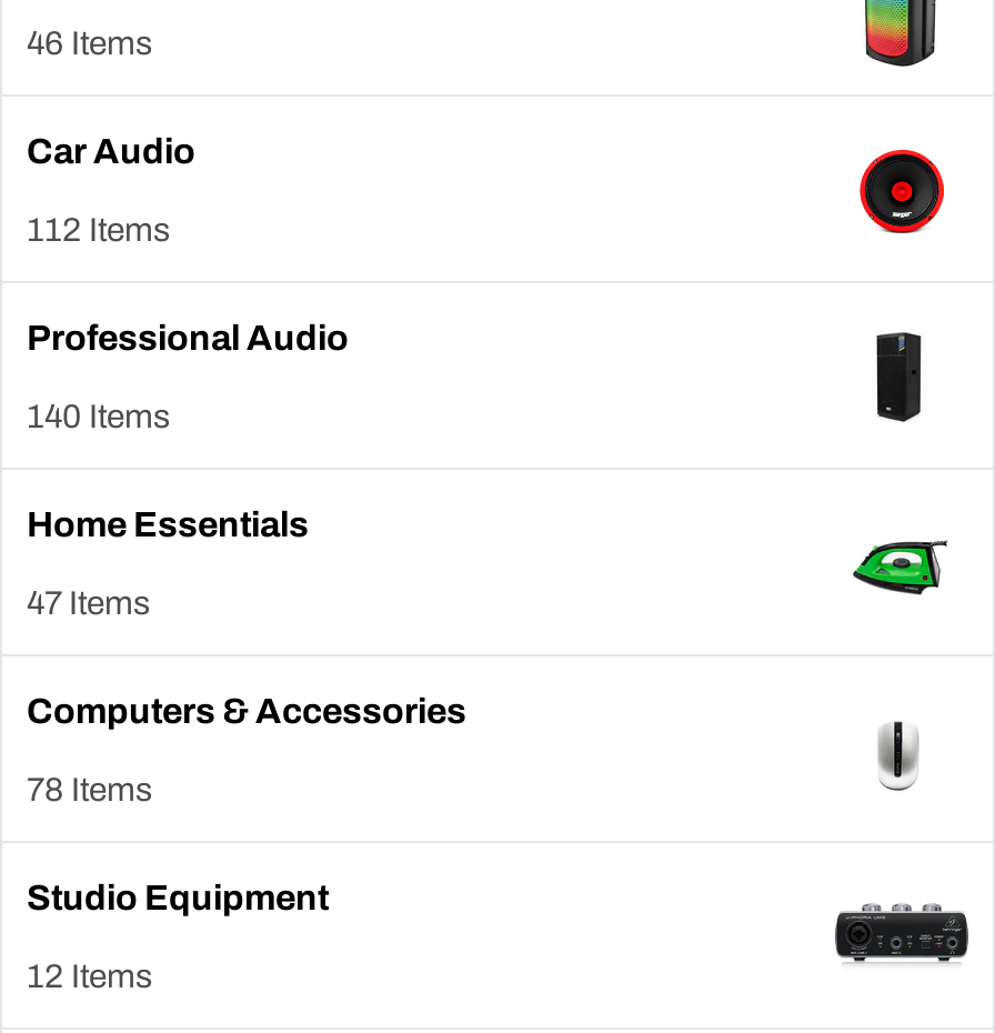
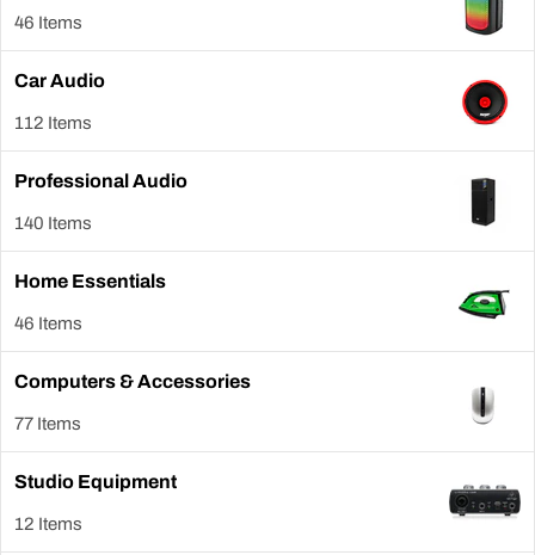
[27,584,151,620] 47 Items -> [14,314,82,333] 46 Items
[27,771,153,806] 78 Items -> [14,414,81,433] 77 Items

